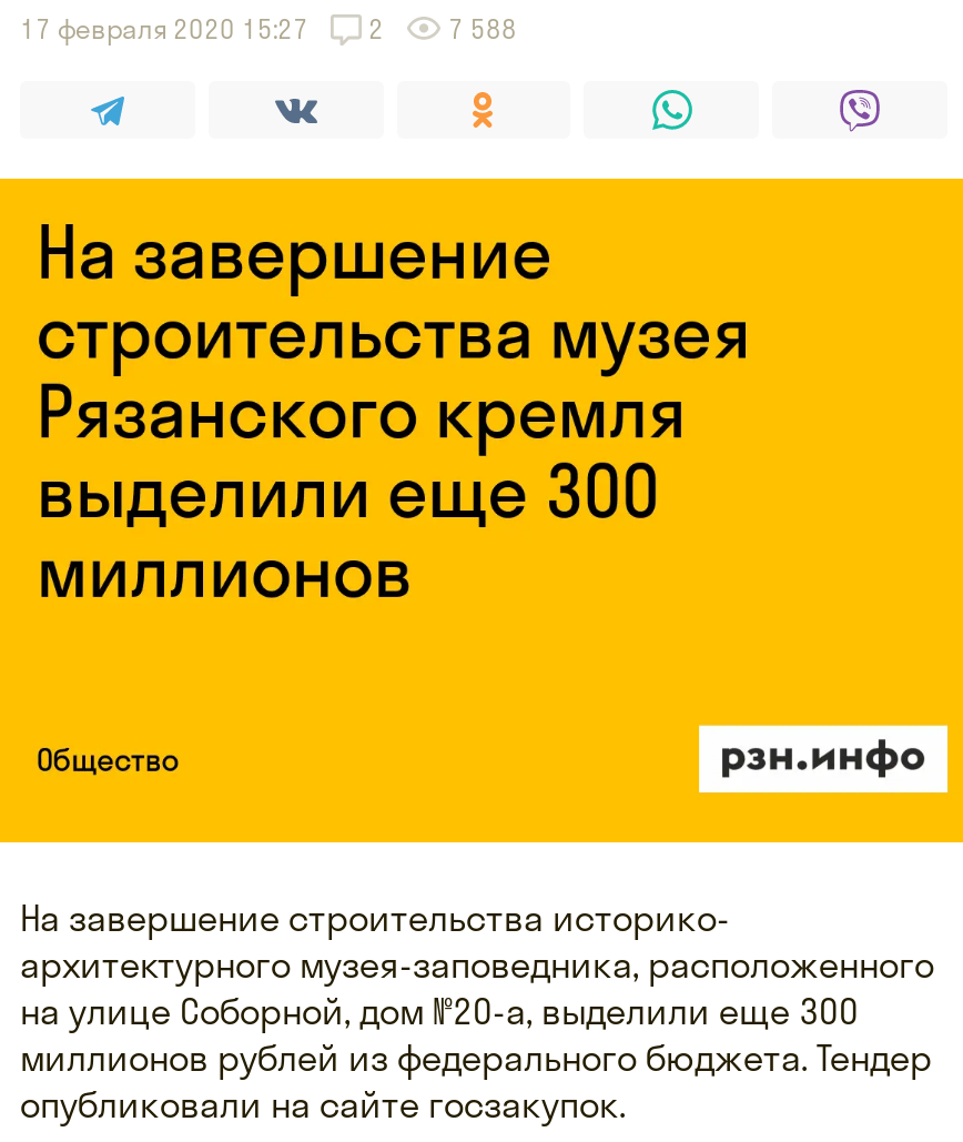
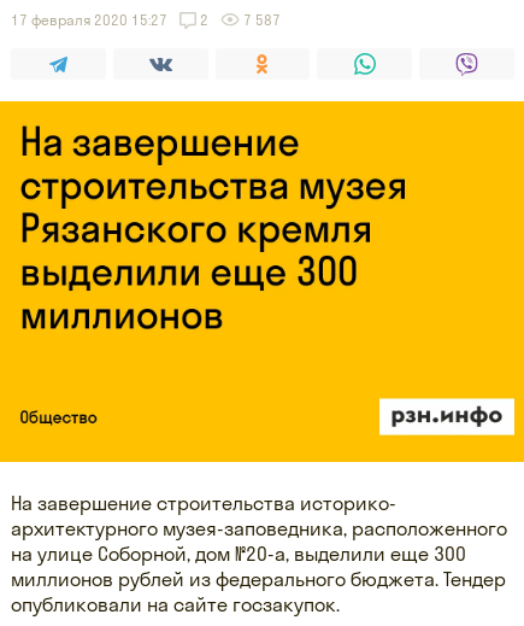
[20,12,517,46] 17 февраля 2020 15:27 2 7 588 -> [11,11,281,29] 17 февраля 2020 15:27 2 7 587

